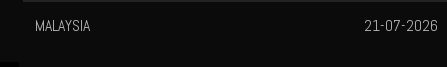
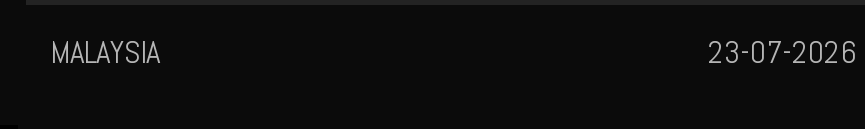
[364,16,438,36] 21-07-2026 -> [708,32,856,72] 23-07-2026

